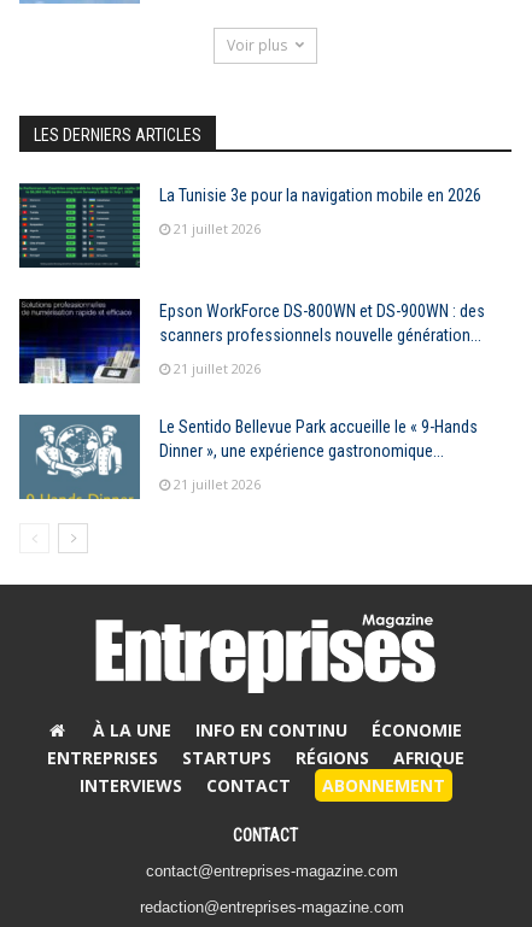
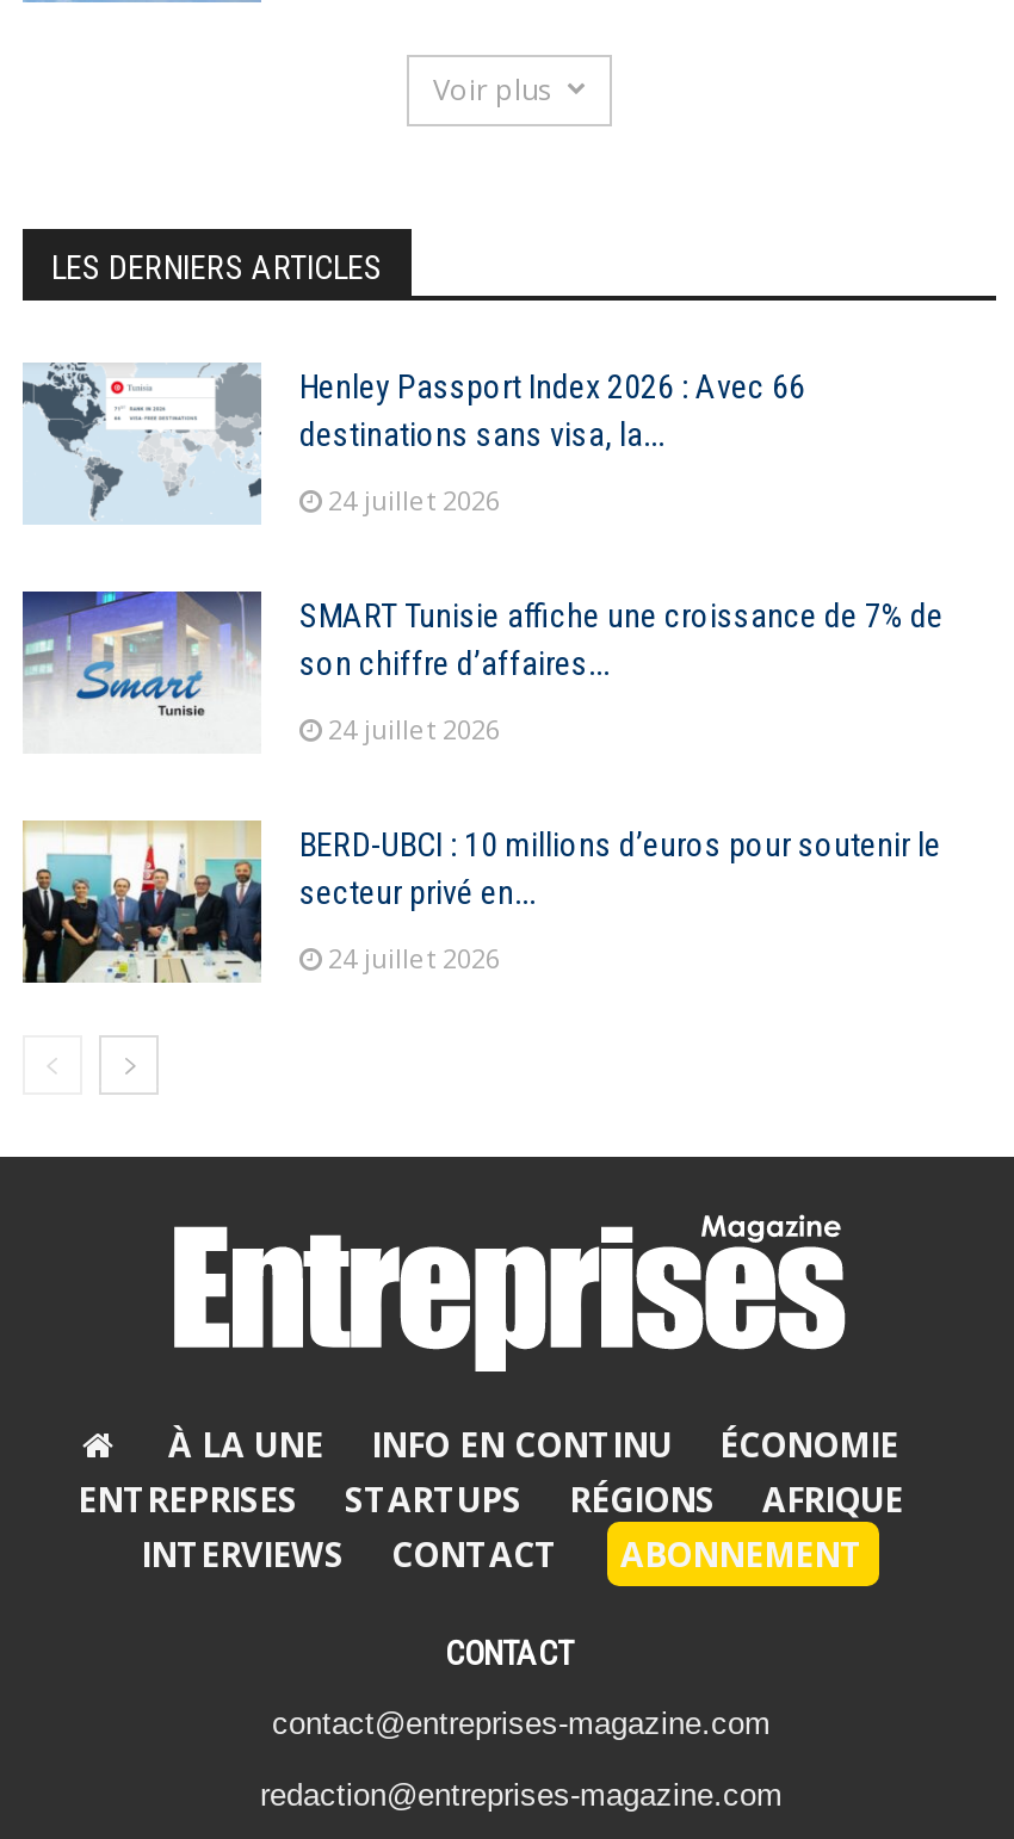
[18,182,481,269] [image] | La Tunisie 3e pour la navigation mobile en 2026 -> [20,363,805,530] [image] | Henley Passport Index 2026 : Avec 66 | destinations sans visa, la...
[174,219,261,237] 21 juillet 2026 -> [328,481,500,517] 24 juillet 2026
[18,298,485,385] [image] | Epson WorkForce DS-800WN et DS-900WN : des | scanners professionnels nouvelle génération... -> [20,589,944,758] [image] | SMART Tunisie affiche une croissance de 7% de | son chiffre d’affaires...
[174,359,261,377] 21 juillet 2026 -> [328,710,500,746] 24 juillet 2026
[18,413,478,500] [image] | Le Sentido Bellevue Park accueille le « 9-Hands | Dinner », une expérience gastronomique... -> [20,818,941,987] [image] | BERD-UBCI : 10 millions d’euros pour soutenir le | secteur privé en...
[174,475,261,493] 21 juillet 2026 -> [328,939,500,975] 24 juillet 2026

